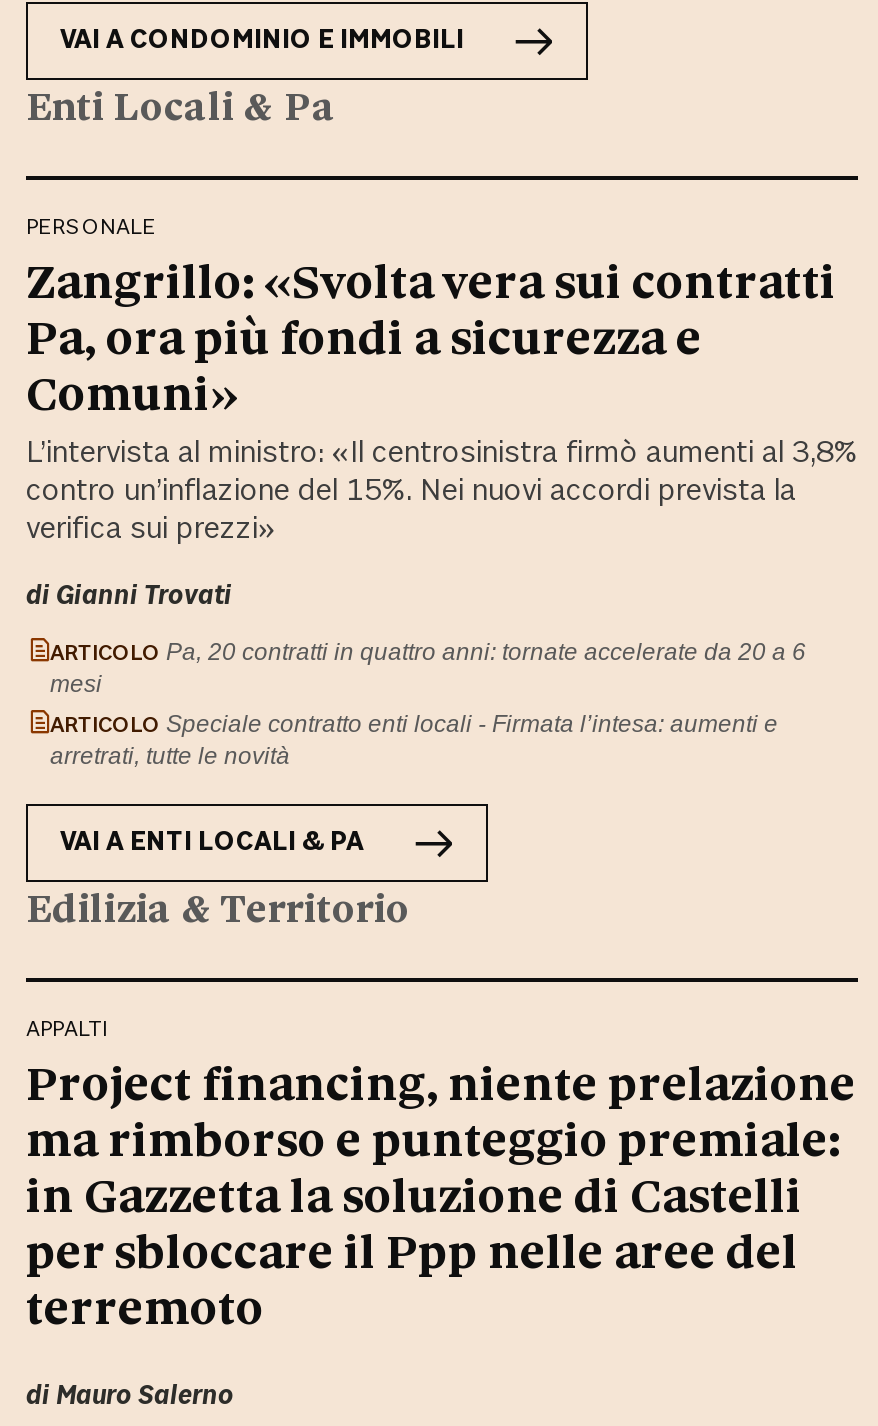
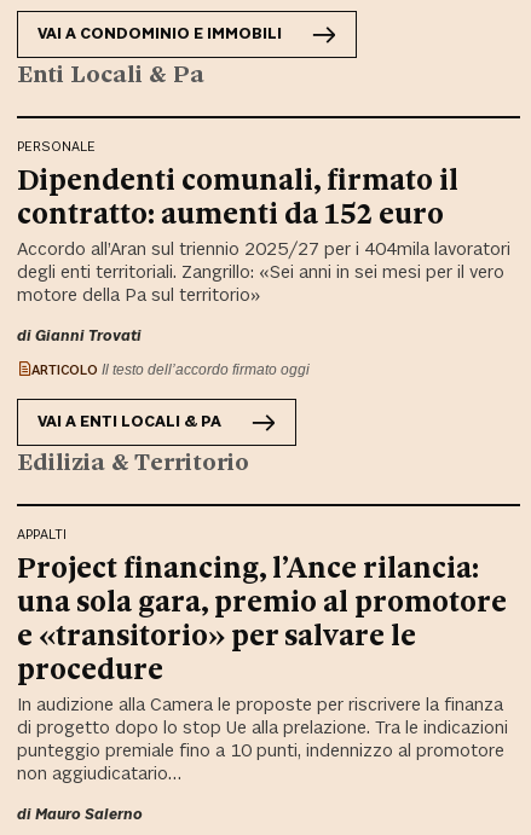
[26,244,858,548] Zangrillo: «Svolta vera sui contratti | Pa, ora più fondi a sicurezza e | Comuni» | L’intervista al ministro: «Il centrosinistra firmò aumenti al 3,8% | contro un’inflazione del 15%. Nei nuovi accordi prevista la | verifica sui prezzi» -> [17,157,510,307] Dipendenti comunali, firmato il | contratto: aumenti da 152 euro | Accordo all’Aran sul triennio 2025/27 per i 404mila lavoratori | degli enti territoriali. Zangrillo: «Sei anni in sei mesi per il vero | motore della Pa sul territorio»
[50,638,806,770] ARTICOLO Pa, 20 contratti in quattro anni: tornate accelerate da 20 a 6 | mesi | ARTICOLO Speciale contratto enti locali - Firmata l’intesa: aumenti e | arretrati, tutte le novità -> [31,362,310,380] ARTICOLO Il testo dell’accordo firmato oggi
moved [26,826,410,1043] -> [17,412,249,543]: VAI A ENTI LOCALI & PA | Edilizia & Territorio | APPALTI
[26,1046,856,1338] Project financing, niente prelazione | ma rimborso e punteggio premiale: | in Gazzetta la soluzione di Castelli | per sbloccare il Ppp nelle aree del | terremoto -> [17,545,508,786] Project financing, l’Ance rilancia: | una sola gara, premio al promotore | e «transitorio» per salvare le | procedure | In audizione alla Camera le proposte per riscrivere la finanza | di progetto dopo lo stop Ue alla prelazione. Tra le indicazioni | punteggio premiale fino a 10 punti, indennizzo al promotore | non aggiudicatario…

